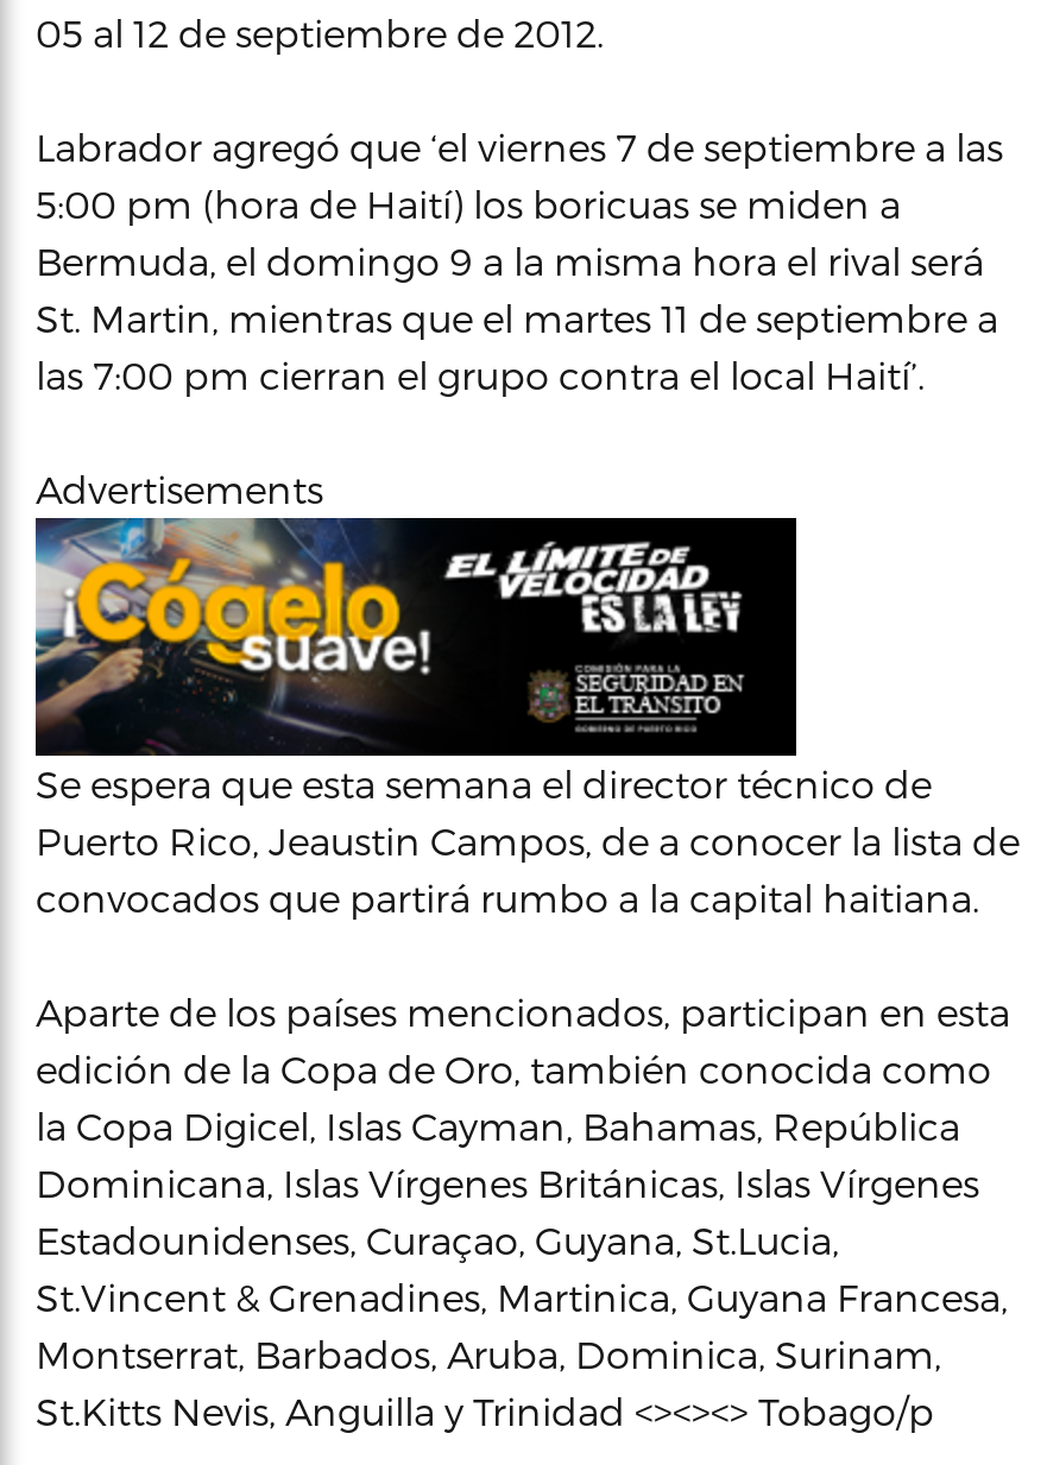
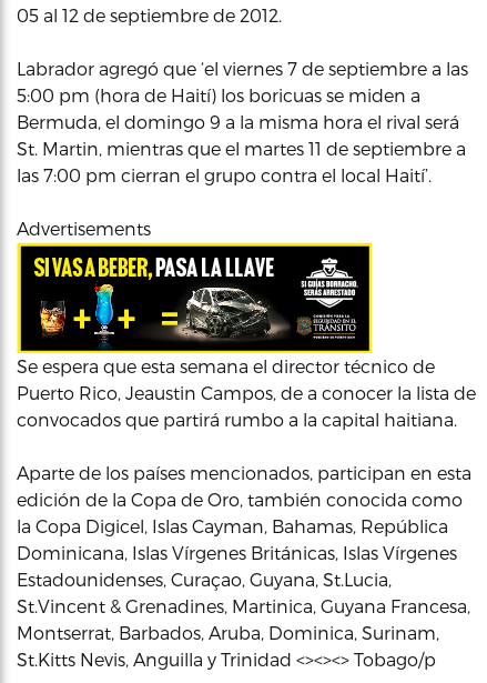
[33,516,799,756] [image] -> [16,242,373,353] [image]

